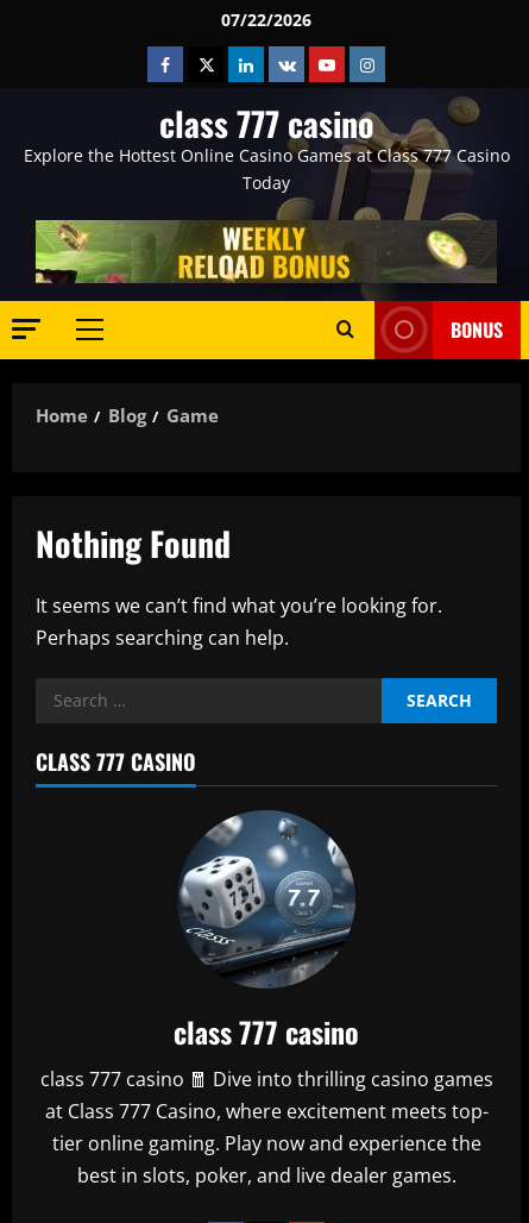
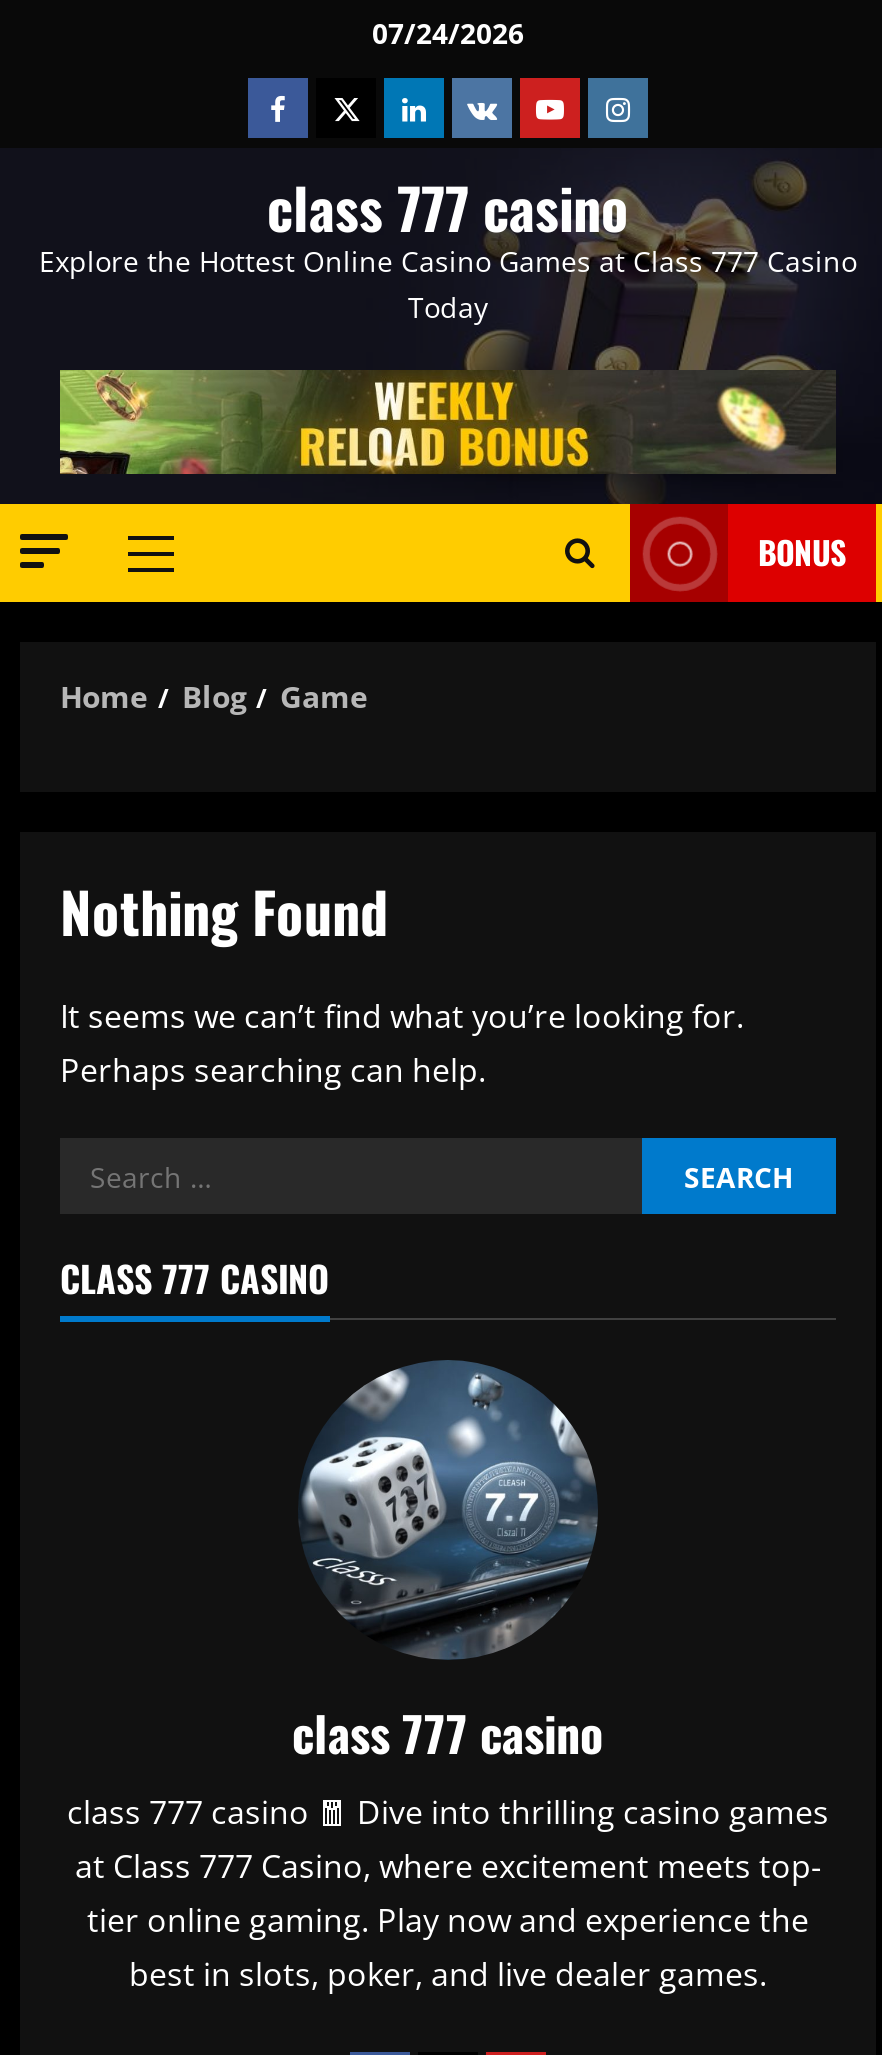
[221,8,311,31] 07/22/2026 -> [372,14,524,52] 07/24/2026

